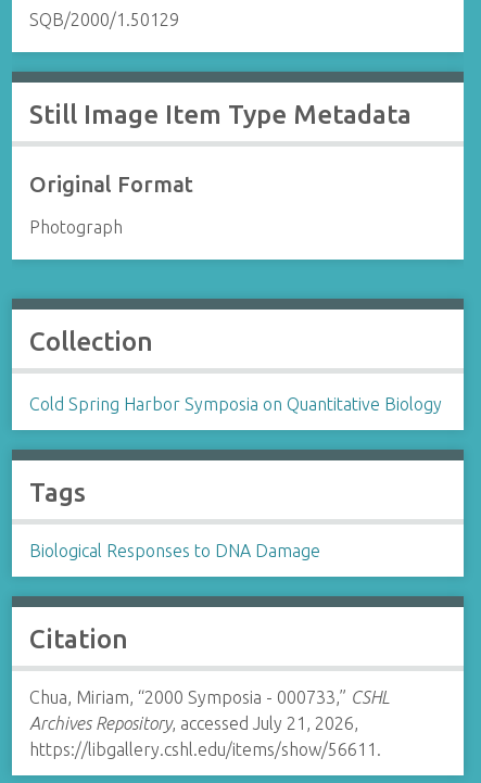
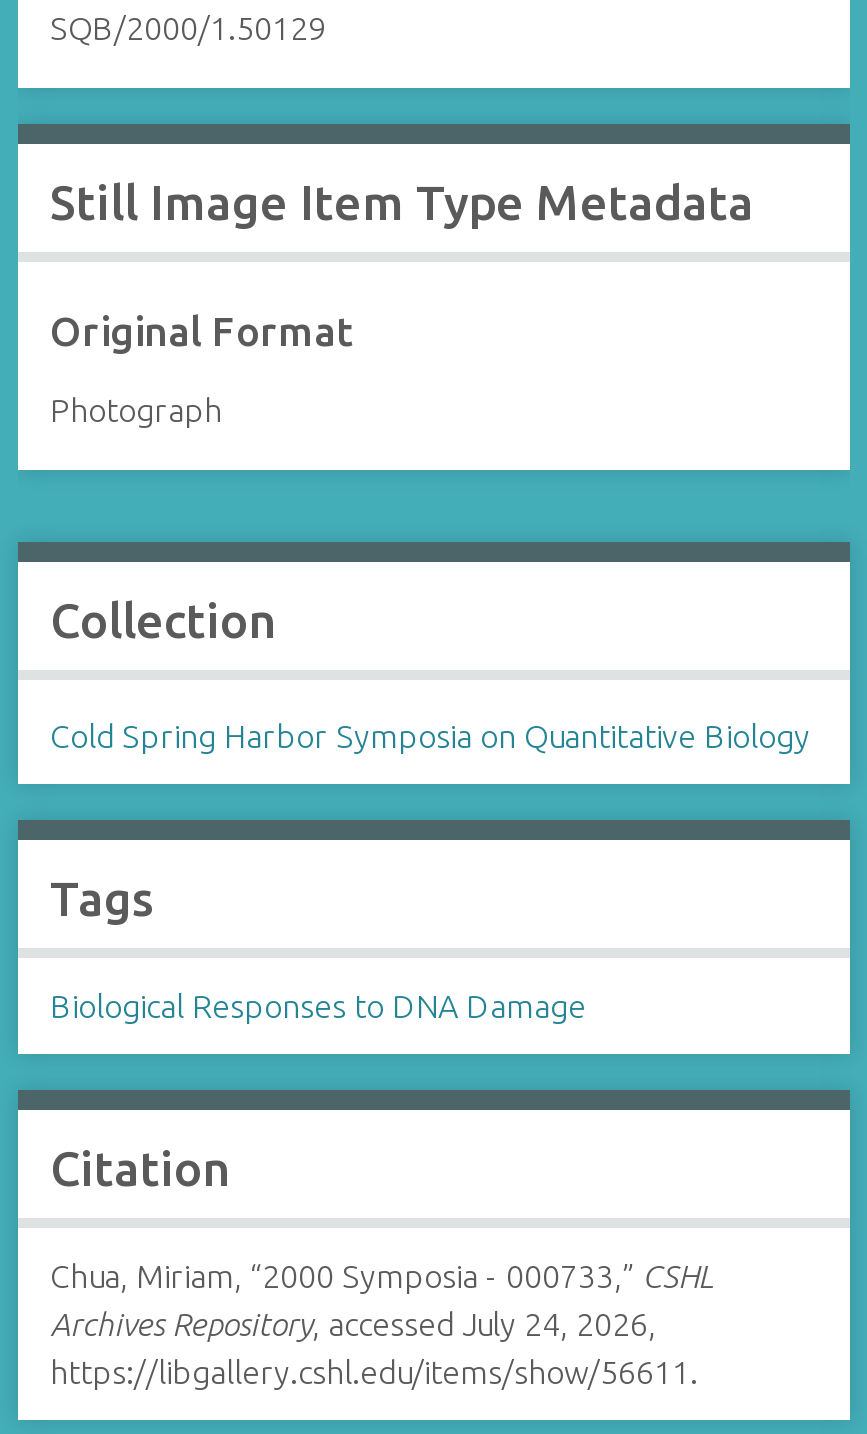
[29,713,358,733] Archives Repository, accessed July 21, 2026, -> [50,1306,656,1342] Archives Repository, accessed July 24, 2026,

